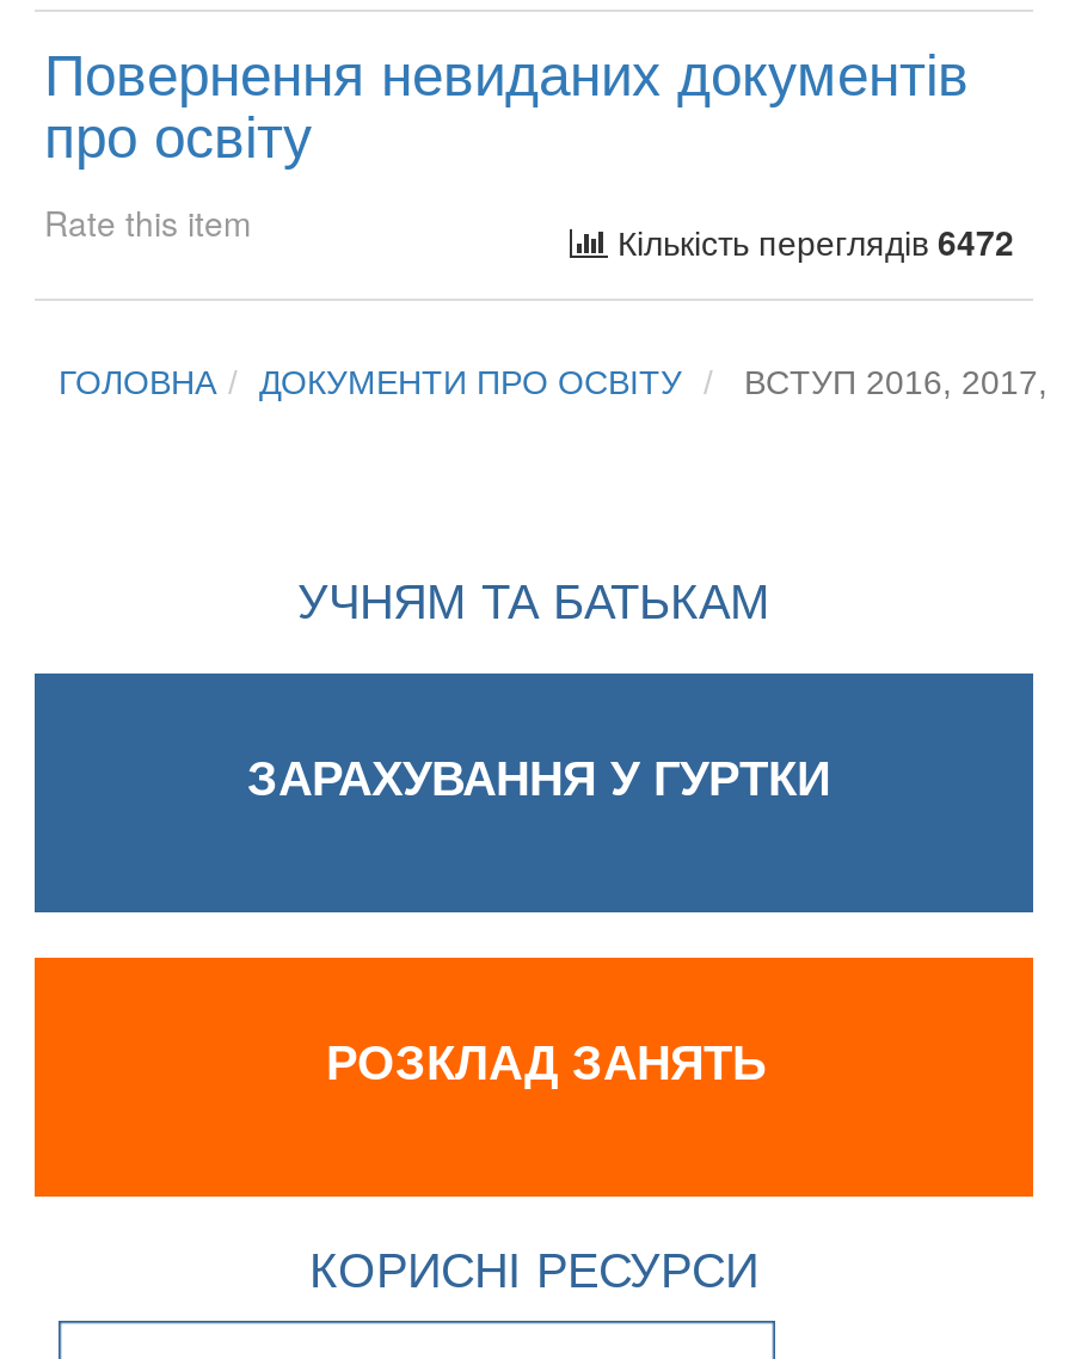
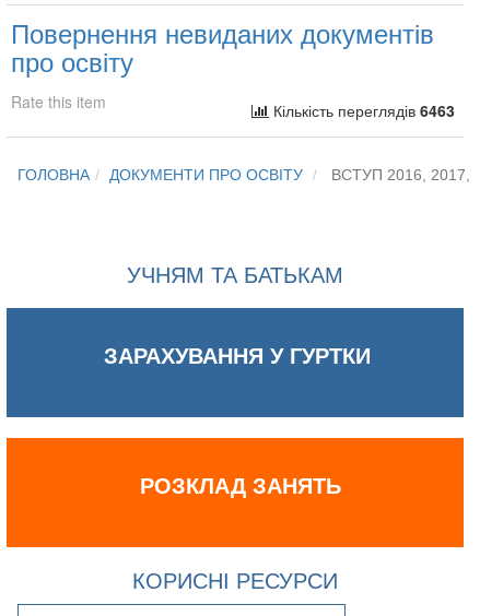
[608,217,1014,265] Кількість переглядів 6472 -> [269,99,455,121] Кількість переглядів 6463

